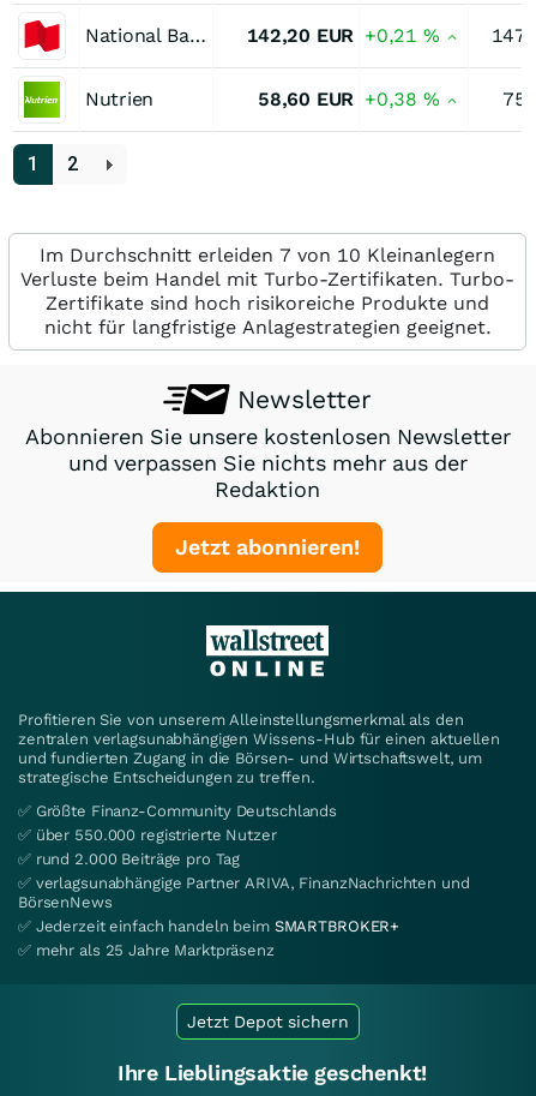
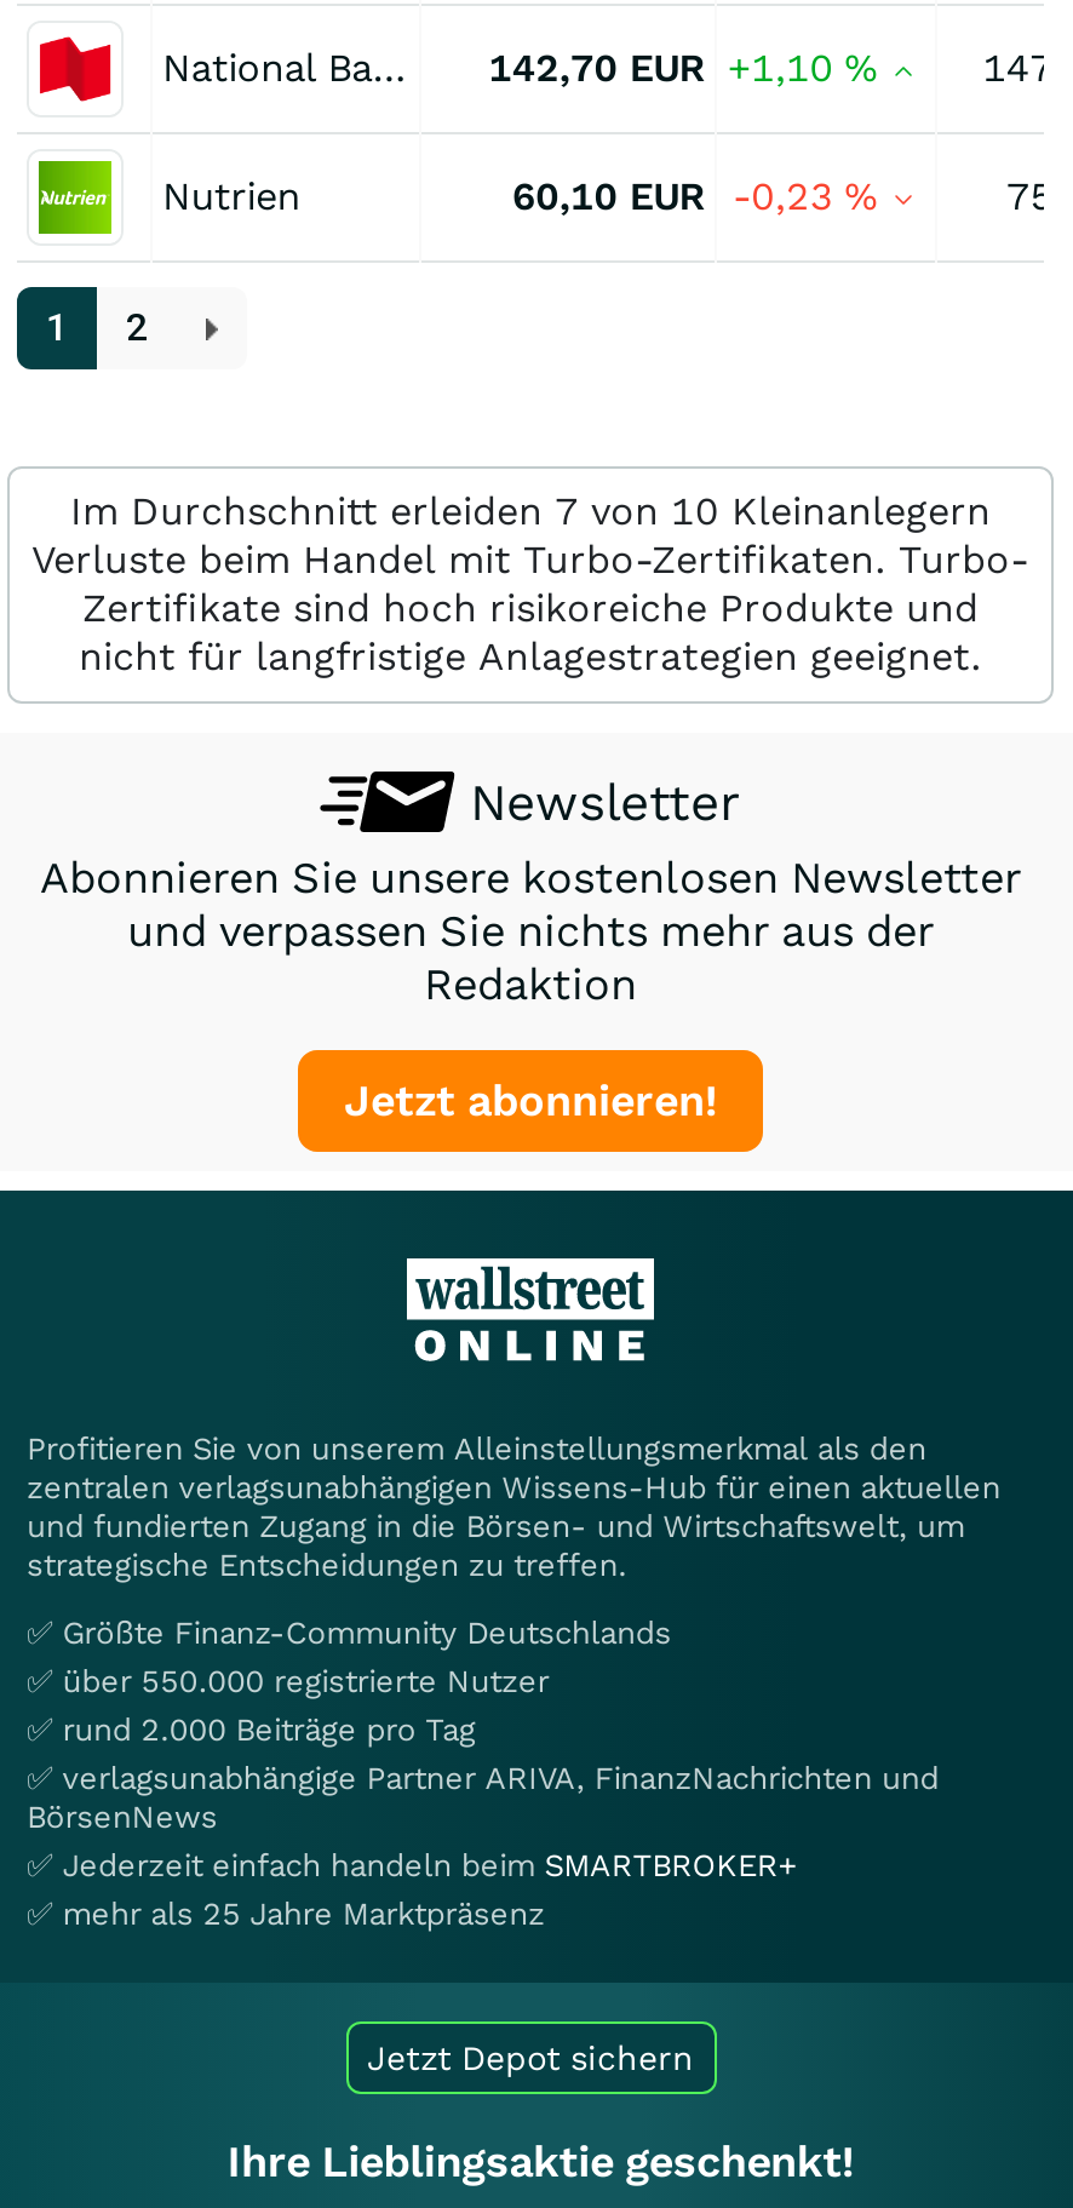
[247,24,439,47] 142,20 EUR +0,21% -> [489,45,878,91] 142,70 EUR +1,10%
[258,88,439,110] 58,60 EUR +0,38% -> [512,173,878,219] 60,10 EUR -0,23%

